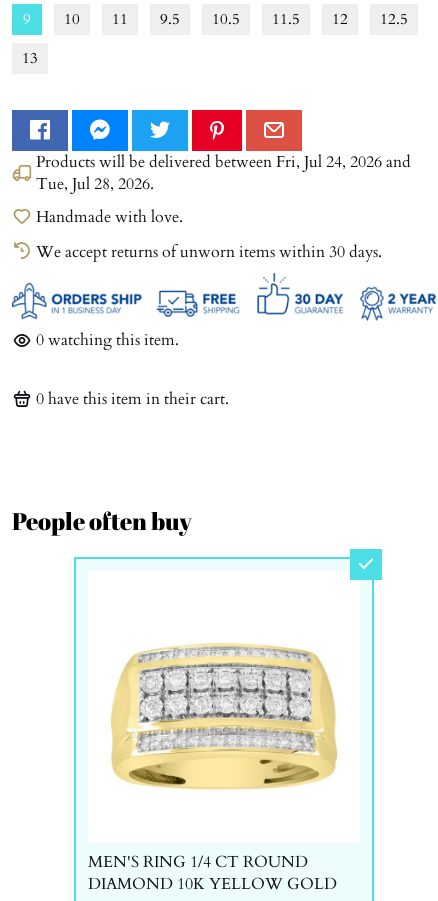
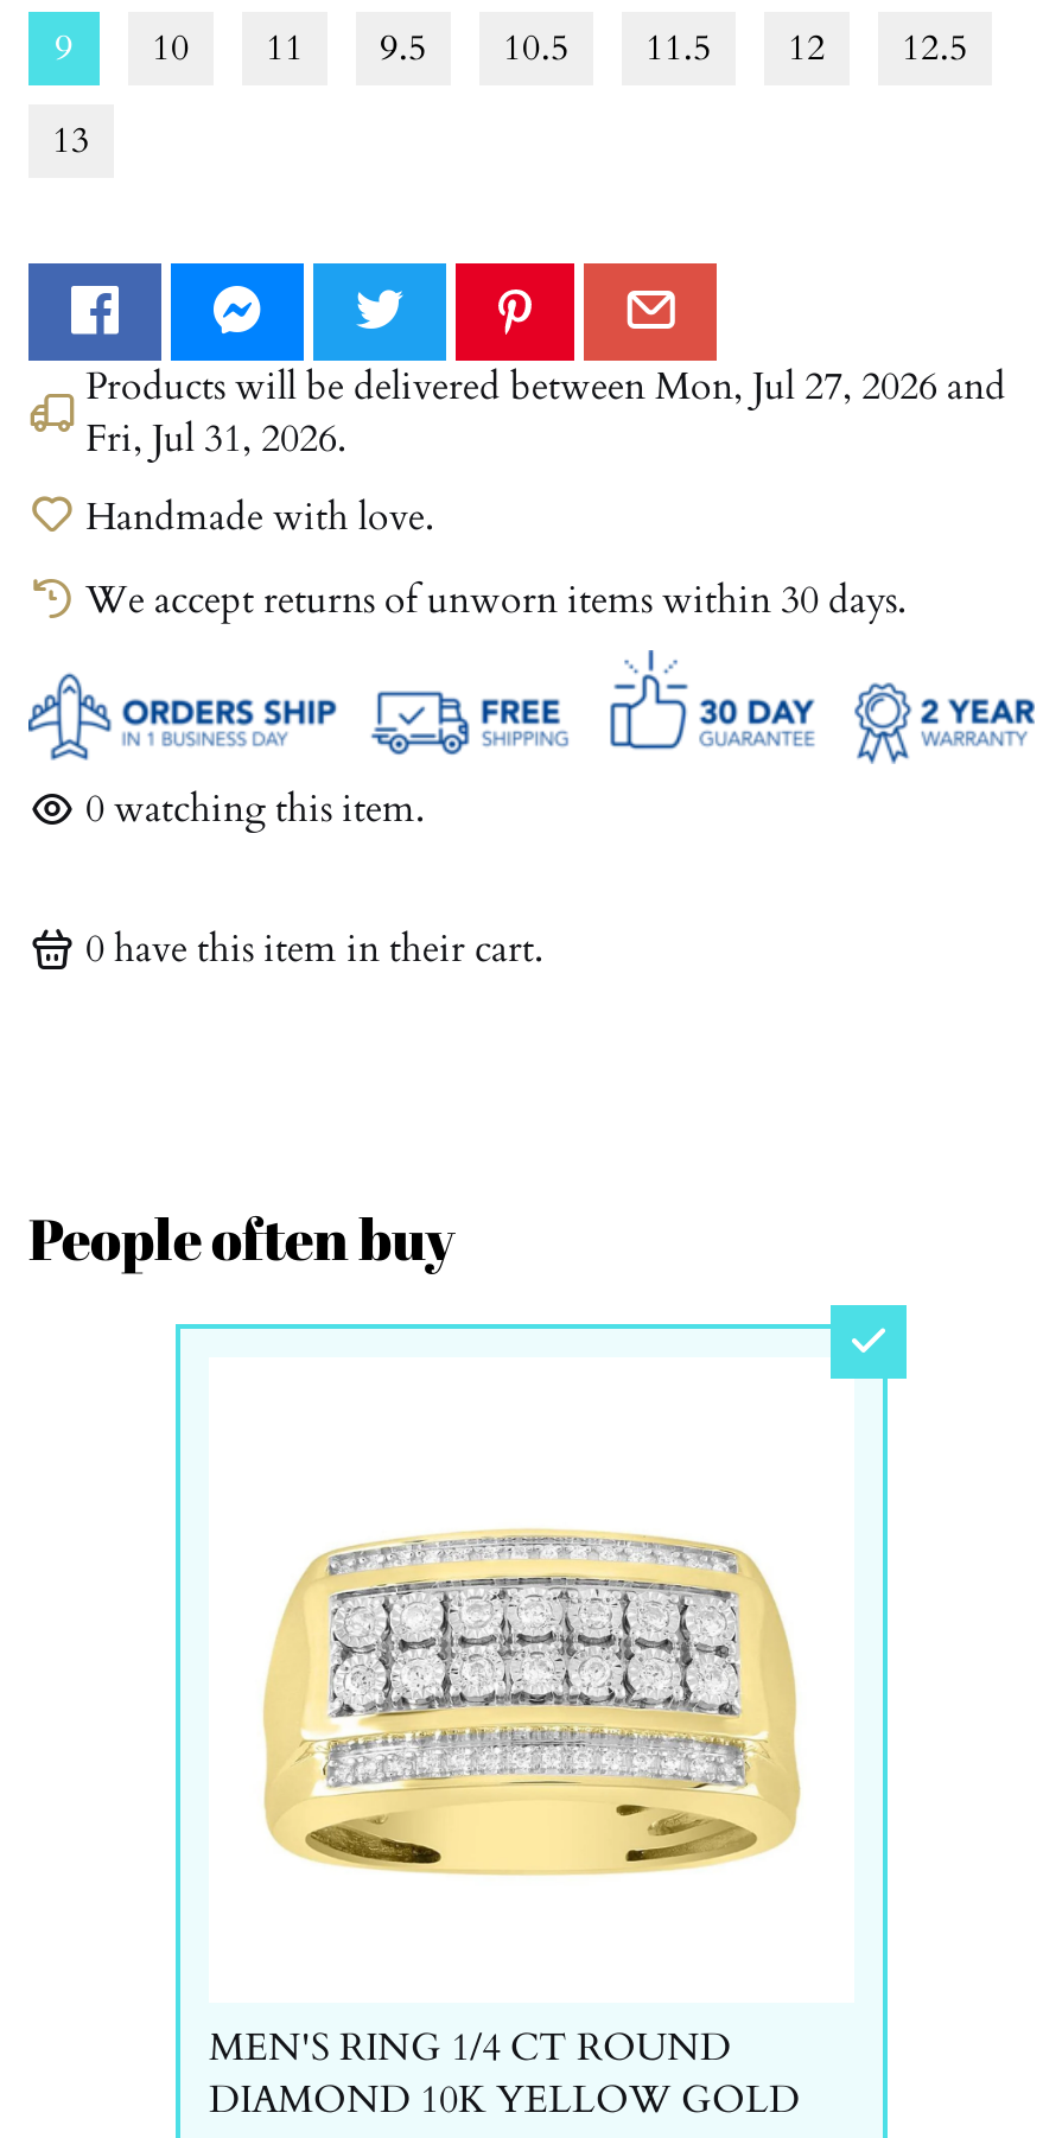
[36,151,411,173] Products will be delivered betweenFri, Jul 24, 2026 and -> [85,361,1006,413] Products will be delivered betweenMon, Jul 27, 2026 and
[36,173,154,195] Tue, Jul 28, 2026. -> [85,413,346,465] Fri, Jul 31, 2026.

